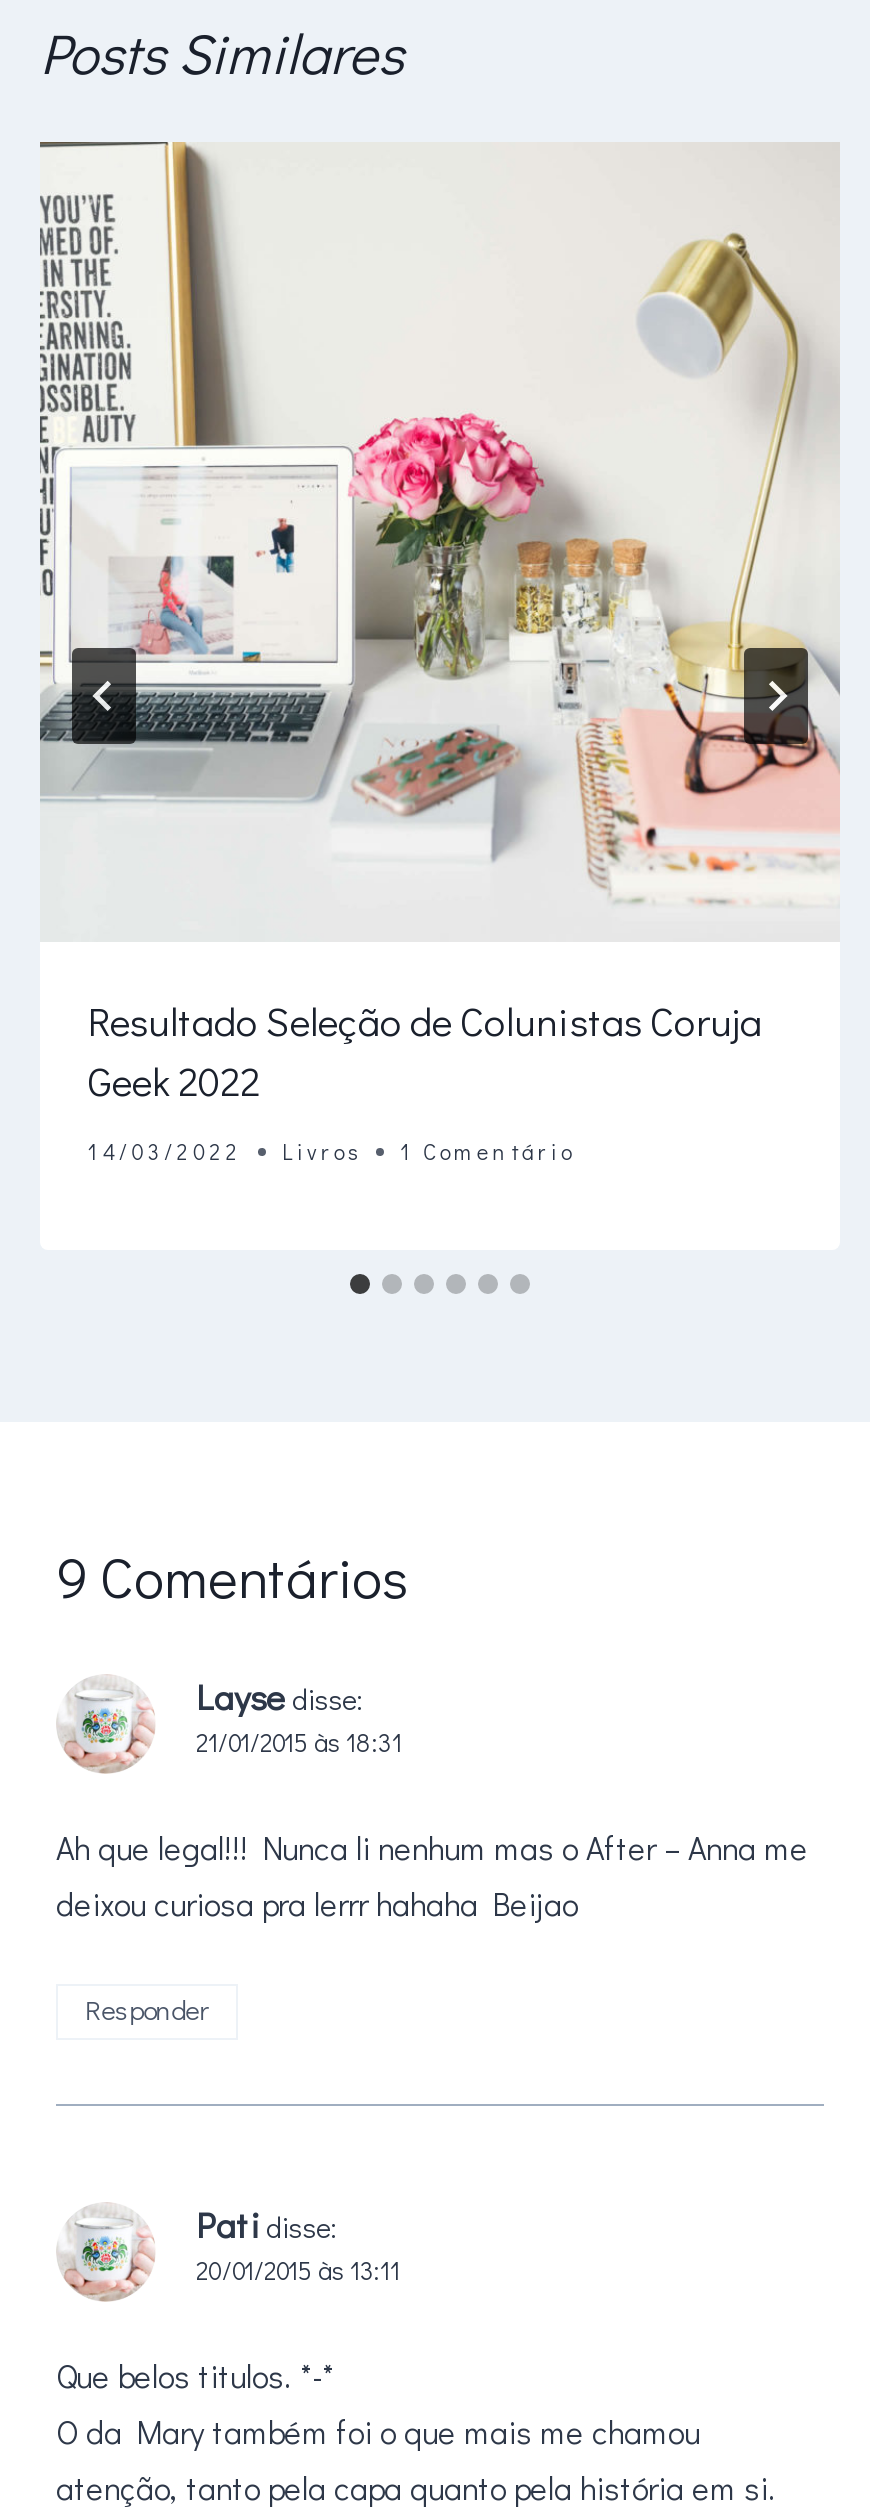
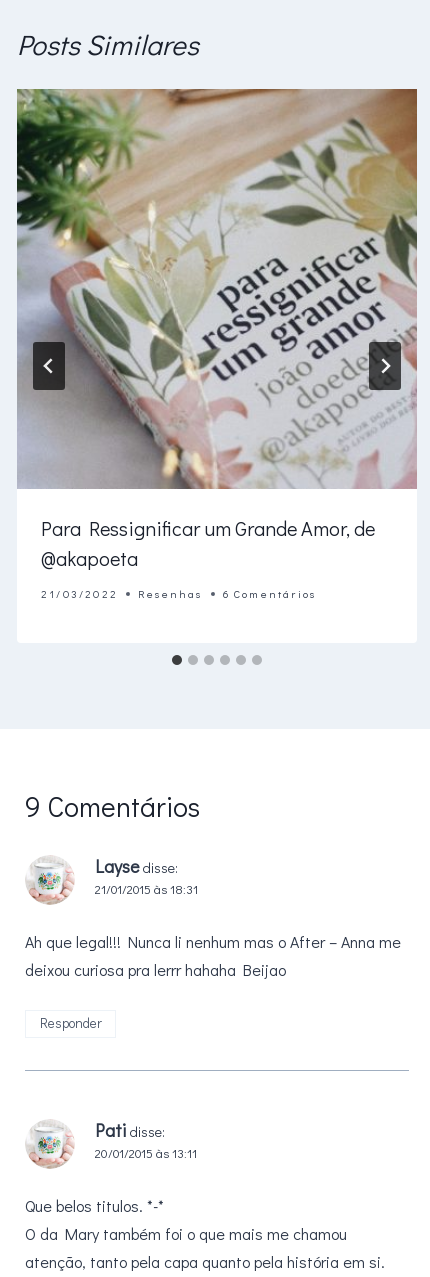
[38,140,840,1107] [image] | Resultado Seleção de Colunistas Coruja | Geek 2022 -> [16,88,418,571] [image] | Para Ressignificar um Grande Amor, de | @akapoeta
[88,1137,575,1167] 14/03/2022 | Livros | 1 Comentário -> [41,586,316,601] 21/03/2022 | Resenhas | 6 Comentários

